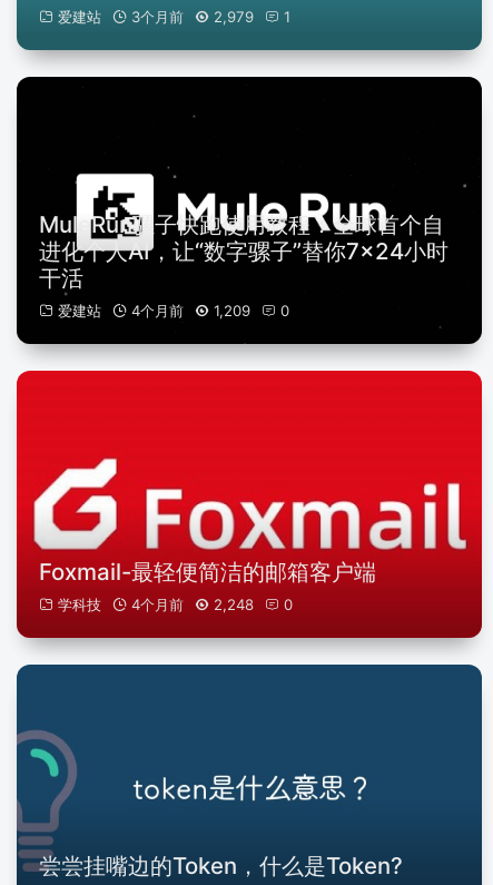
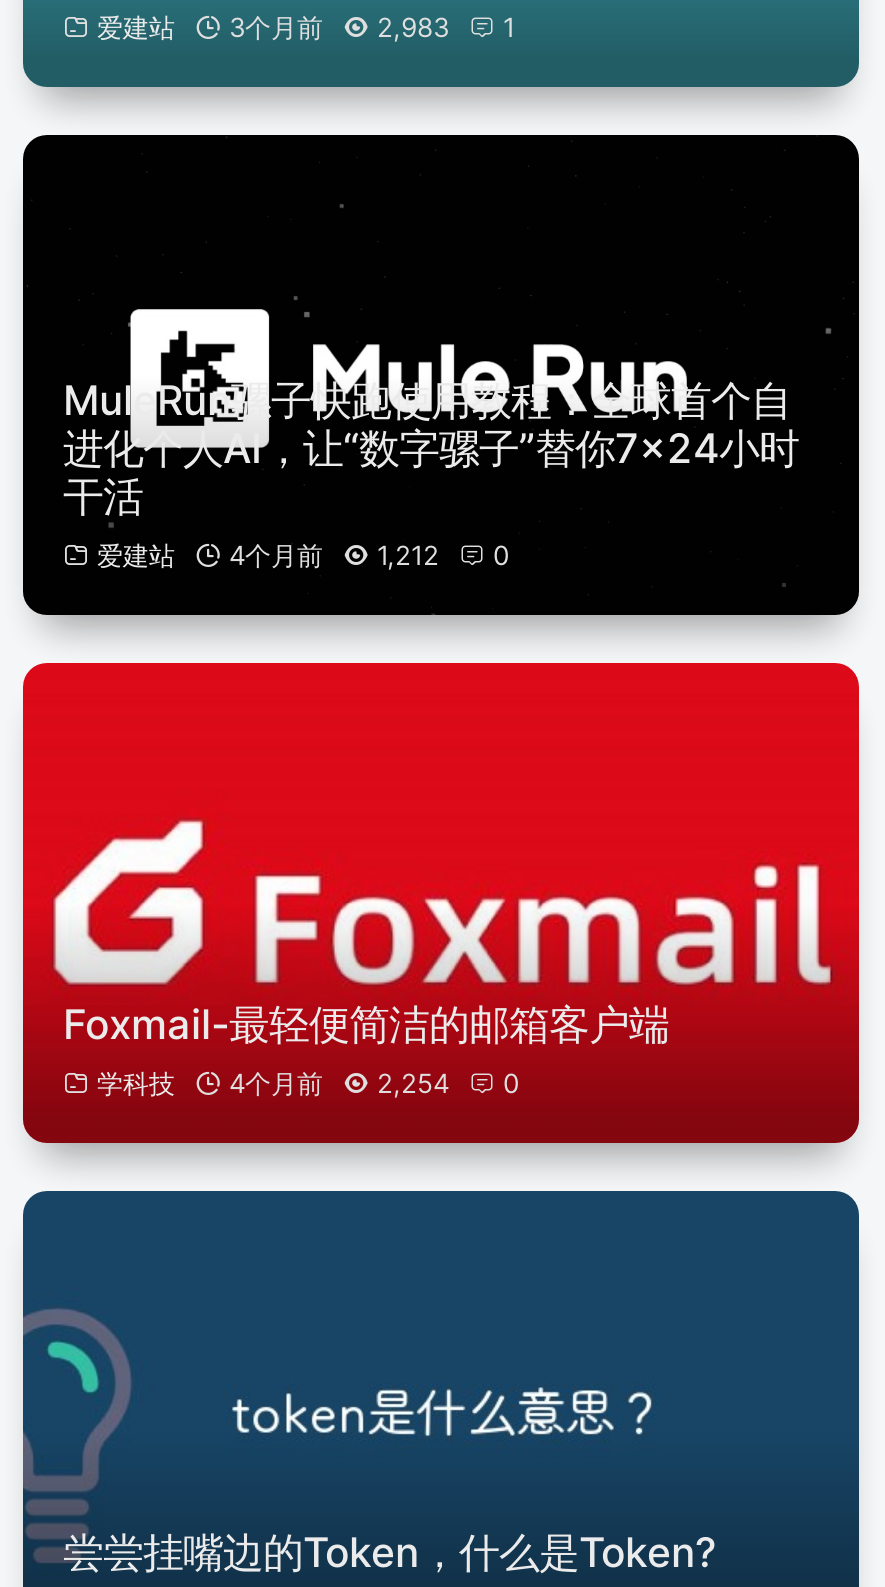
[58,8,290,26] 爱建站 3个月前 2,979 1 -> [97,11,515,43] 爱建站 3个月前 2,983 1
[58,302,289,319] 爱建站 4个月前 1,209 0 -> [97,539,509,571] 爱建站 4个月前 1,212 0
[58,596,293,613] 学科技 4个月前 2,248 0 -> [97,1067,519,1099] 学科技 4个月前 2,254 0

